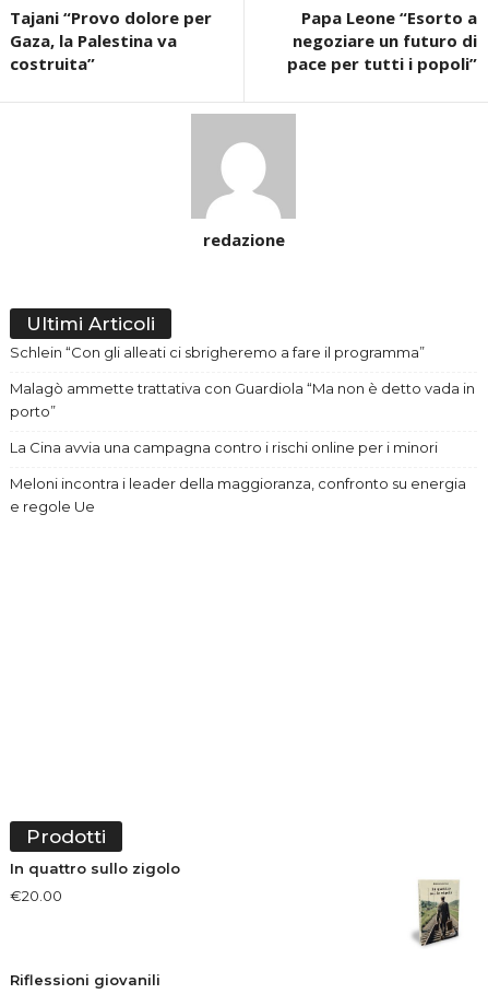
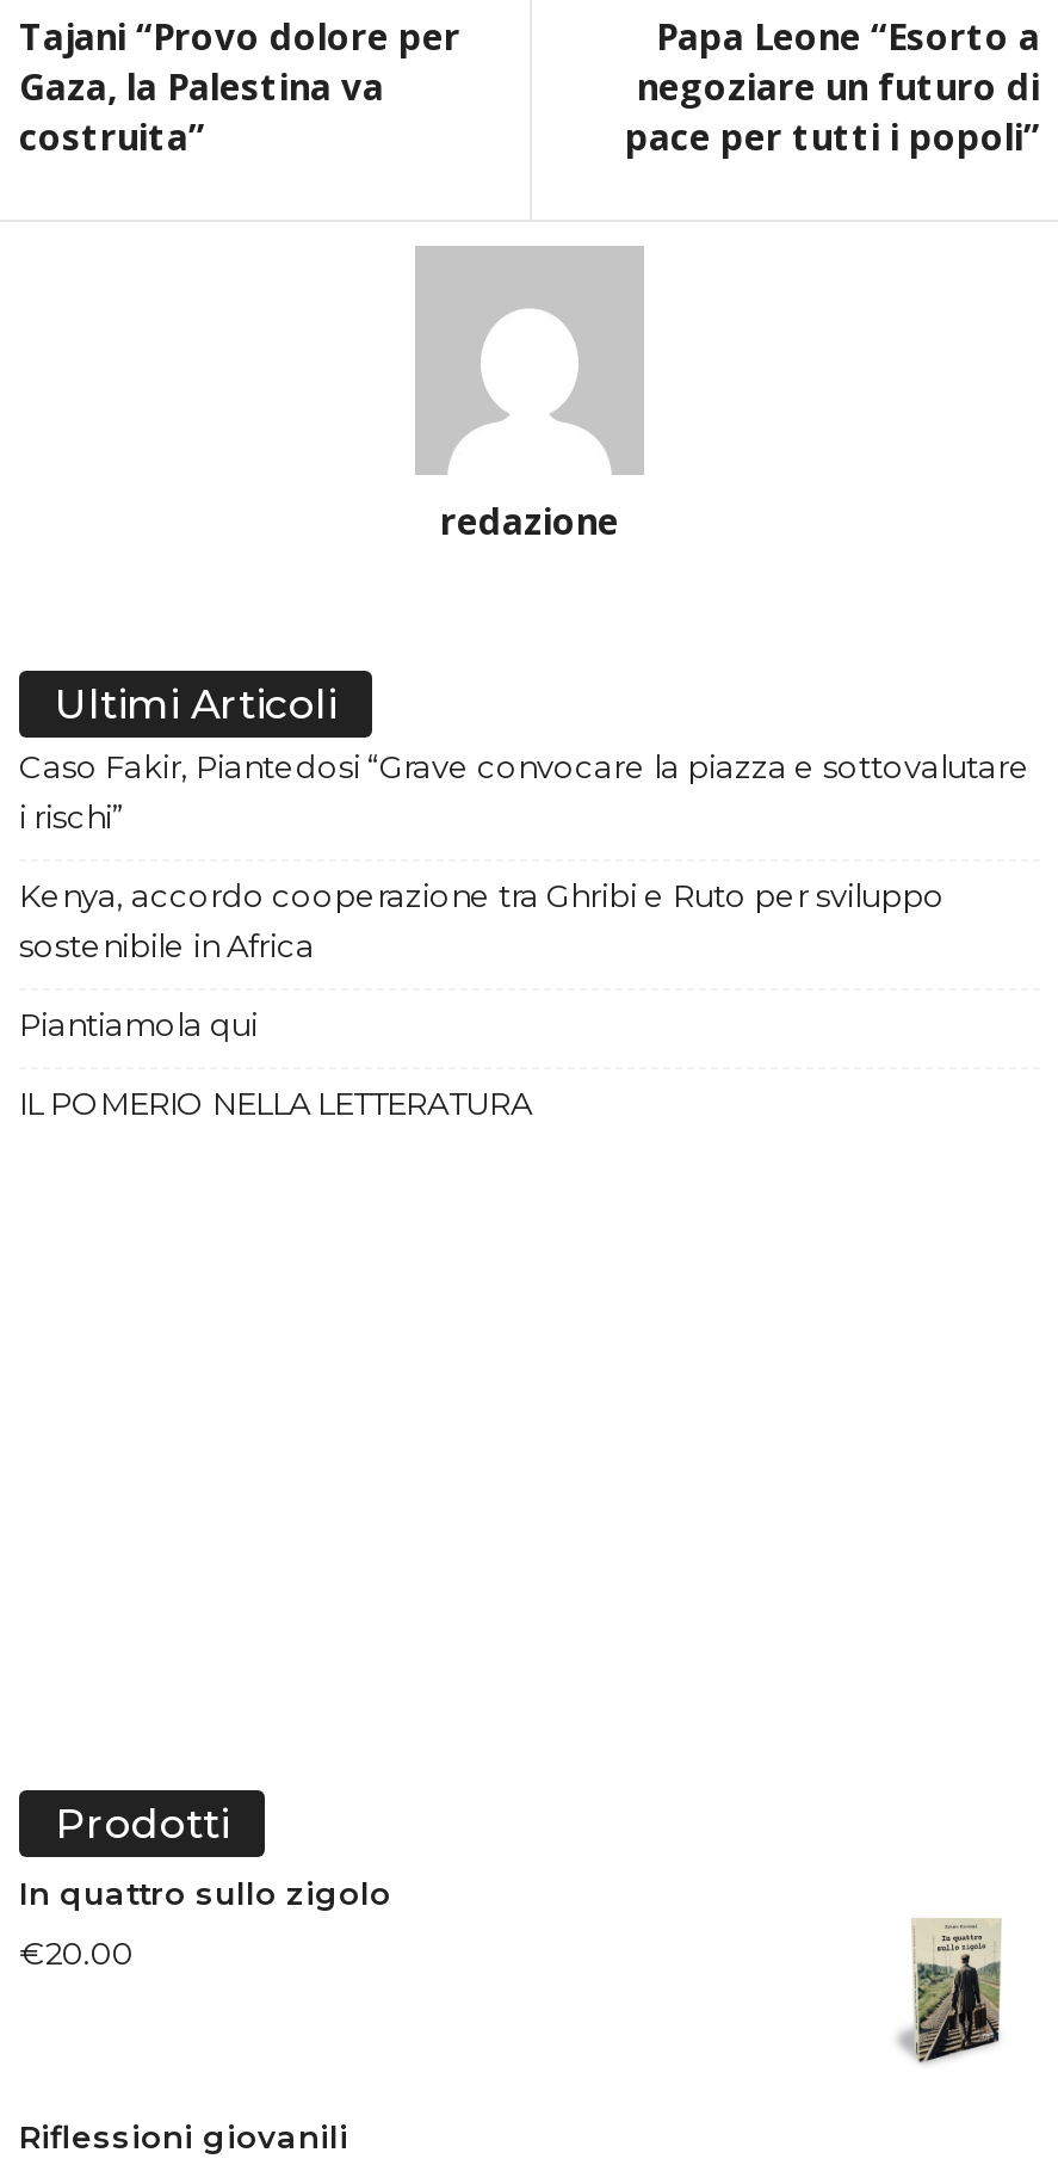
[10,344,425,361] Schlein “Con gli alleati ci sbrigheremo a fare il programma” -> [19,748,1031,836] Caso Fakir, Piantedosi “Grave convocare la piazza e sottovalutare | i rischi”
[10,380,475,420] Malagò ammette trattativa con Guardiola “Ma non è detto vada in | porto” -> [19,877,945,965] Kenya, accordo cooperazione tra Ghribi e Ruto per sviluppo | sostenibile in Africa
[10,439,438,456] La Cina avvia una campagna contro i rischi online per i minori -> [19,1006,258,1044] Piantiamola qui
[10,475,466,515] Meloni incontra i leader della maggioranza, confronto su energia | e regole Ue -> [19,1084,532,1123] IL POMERIO NELLA LETTERATURA

